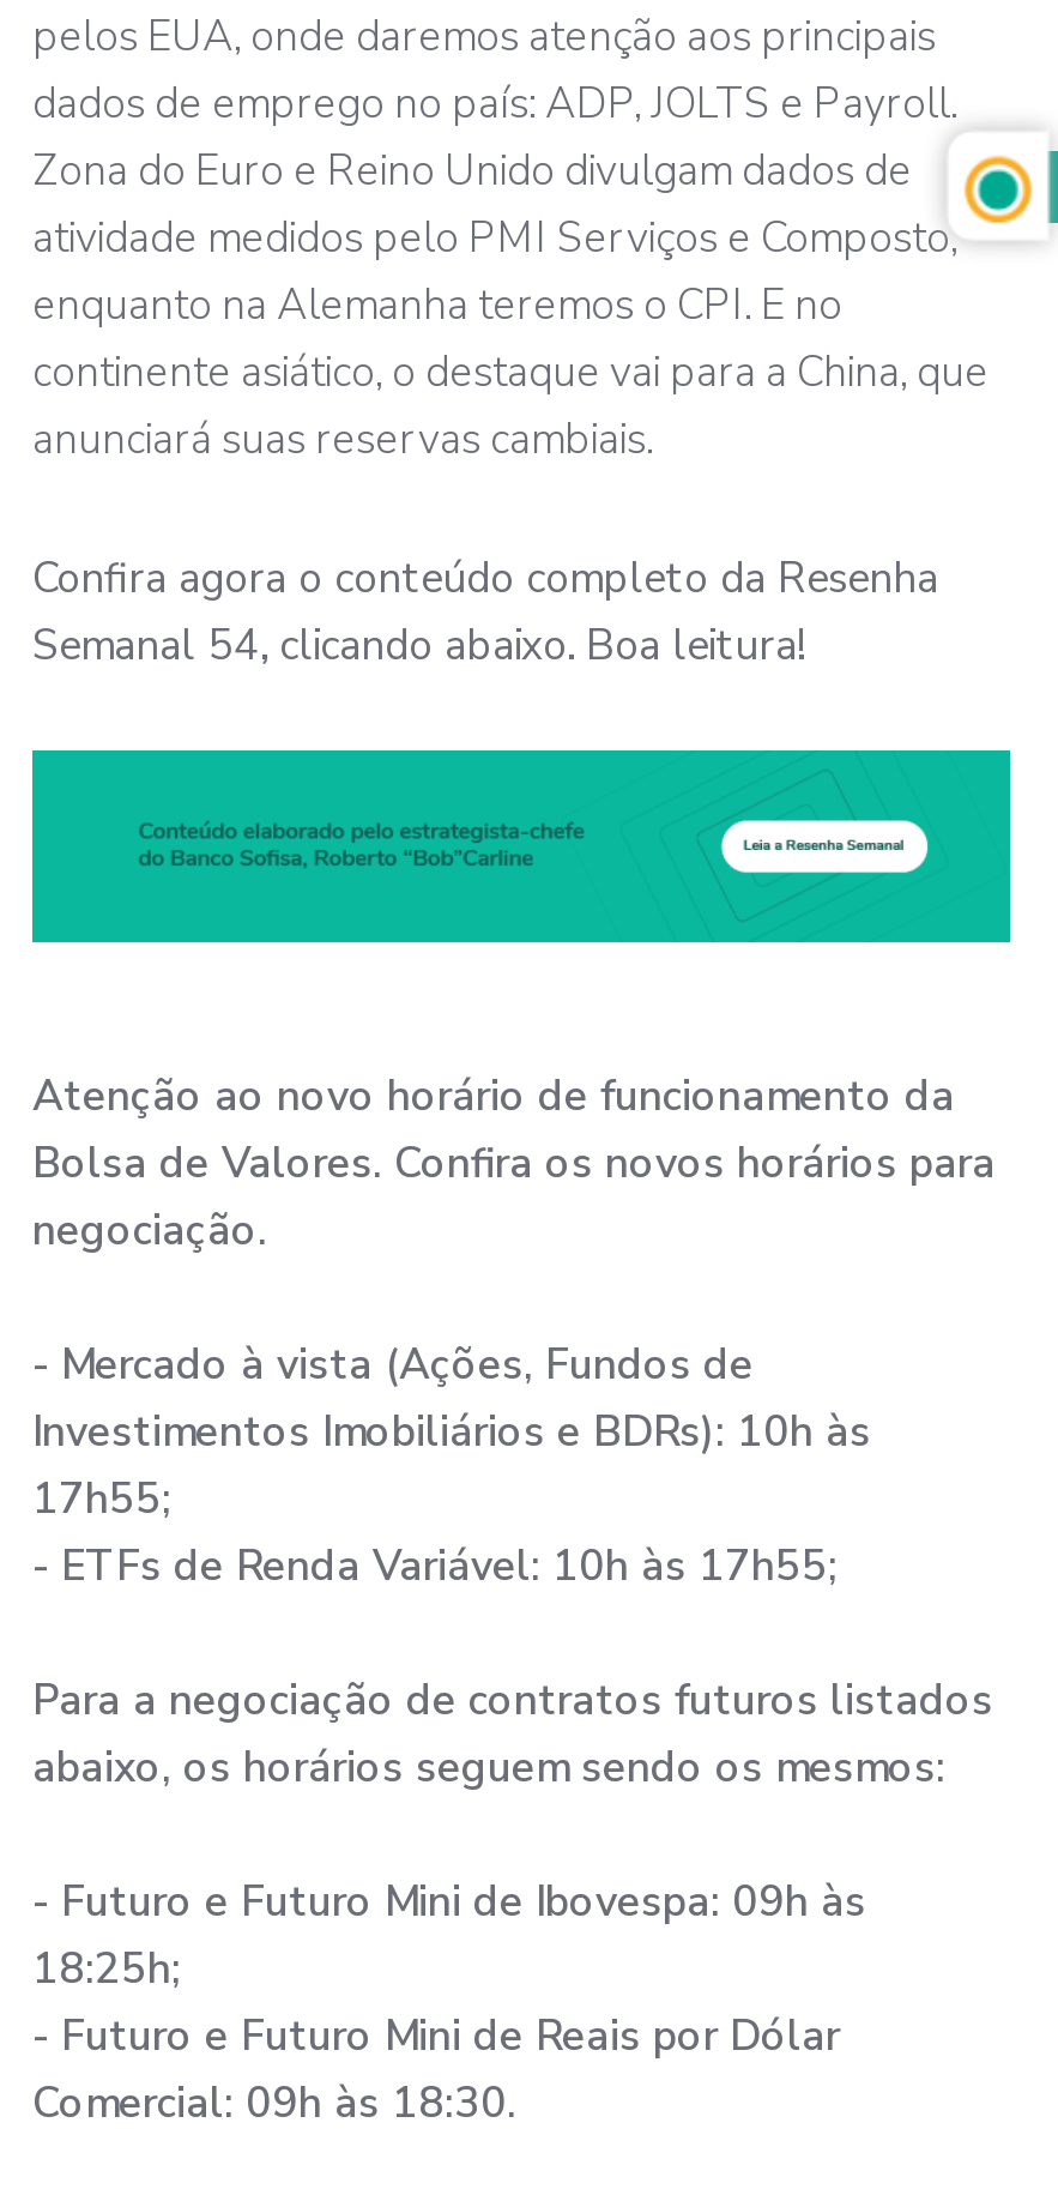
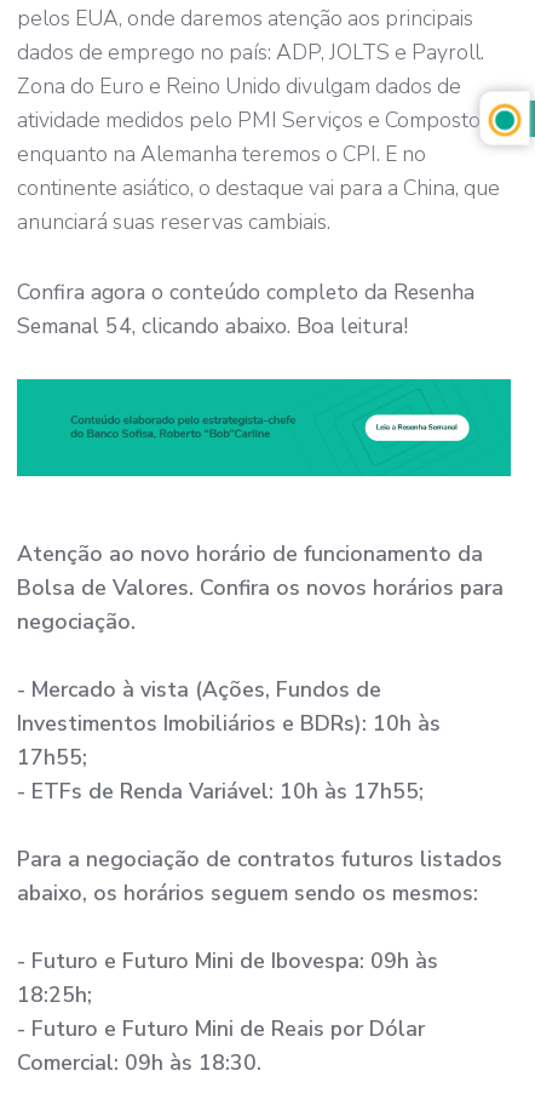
[962,146,1051,271] [image] -> [488,75,531,139] [image]

